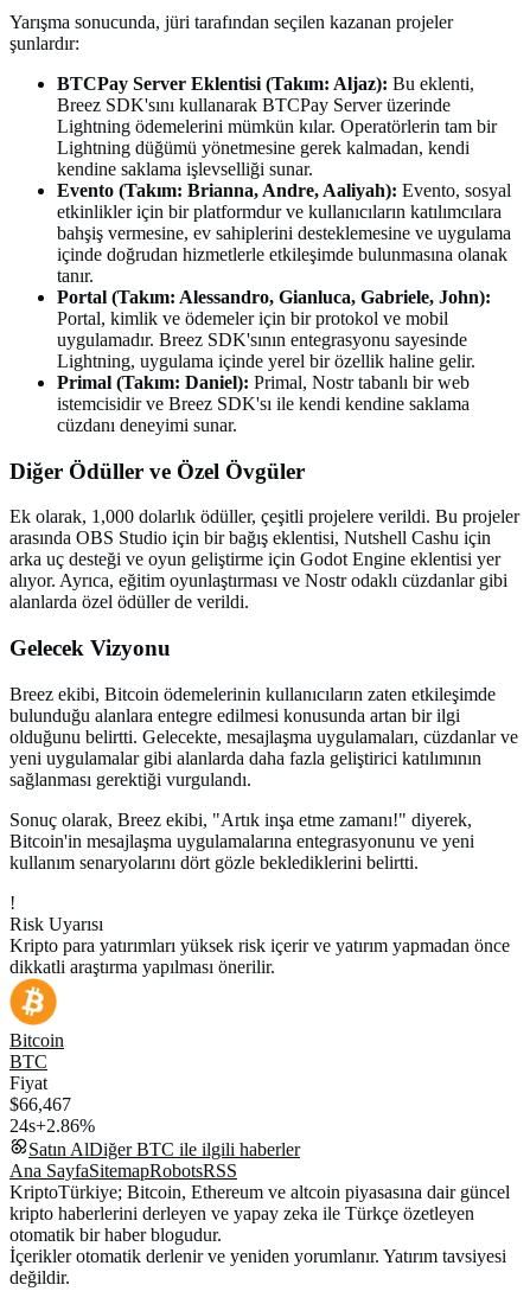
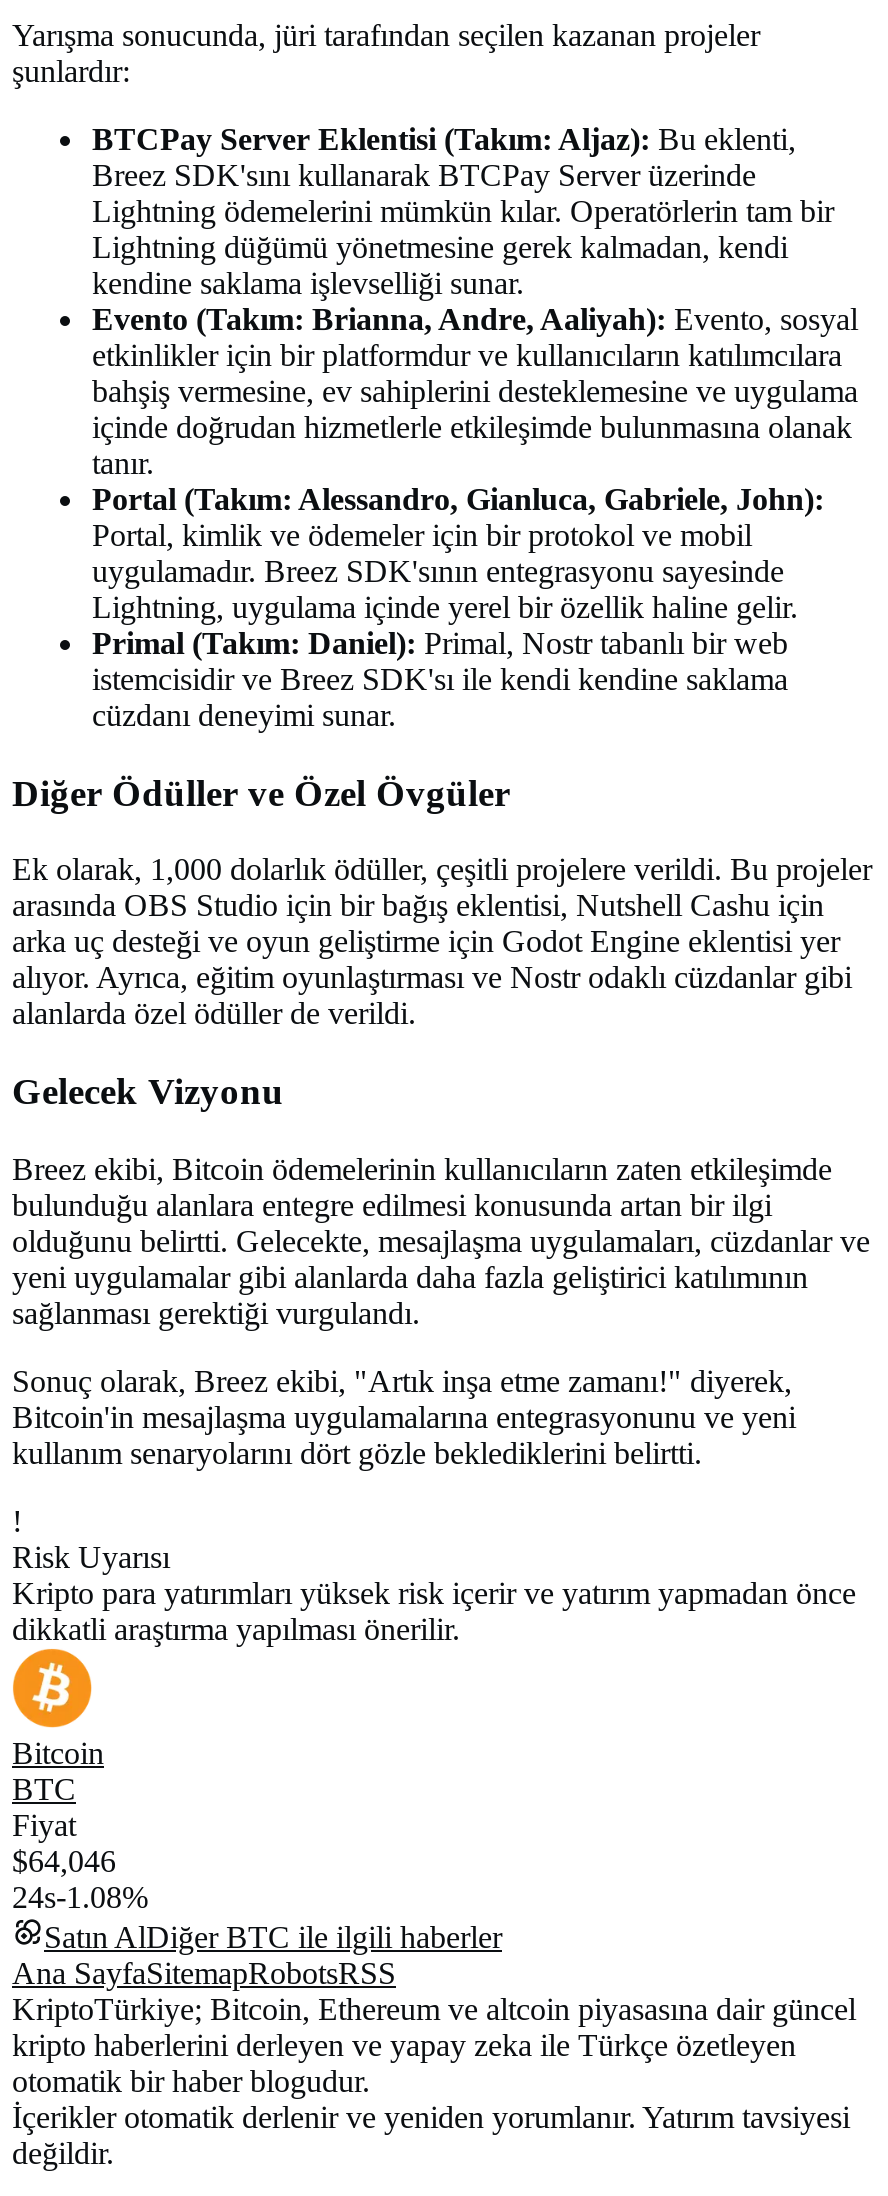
[9,1094,71,1114] $66,467 -> [12,1844,116,1878] $64,046
[9,1115,95,1135] 24s+2.86% -> [12,1880,148,1914] 24s-1.08%

